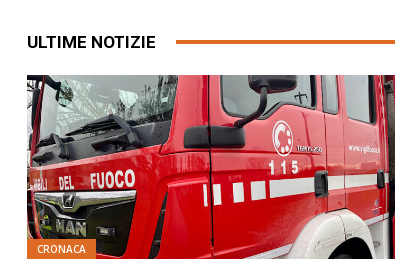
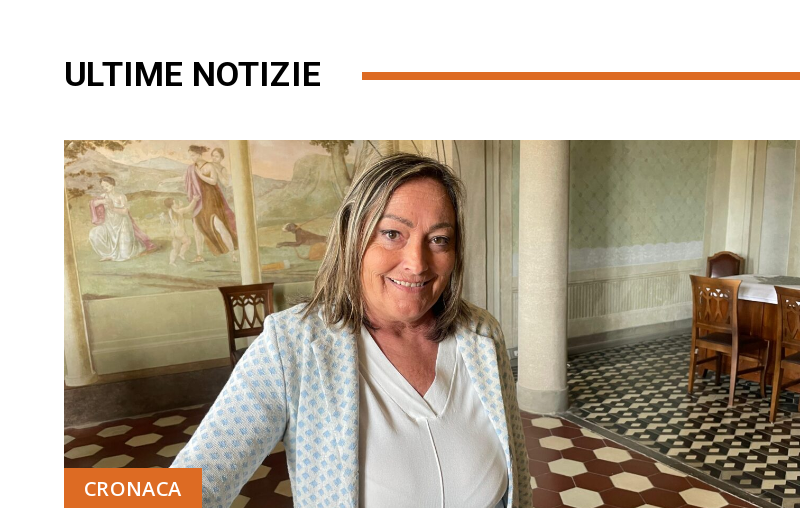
[26,74,396,260] [image] -> [62,139,802,511] [image]

